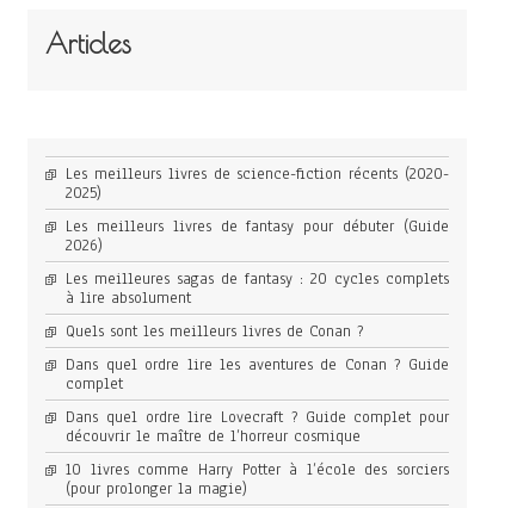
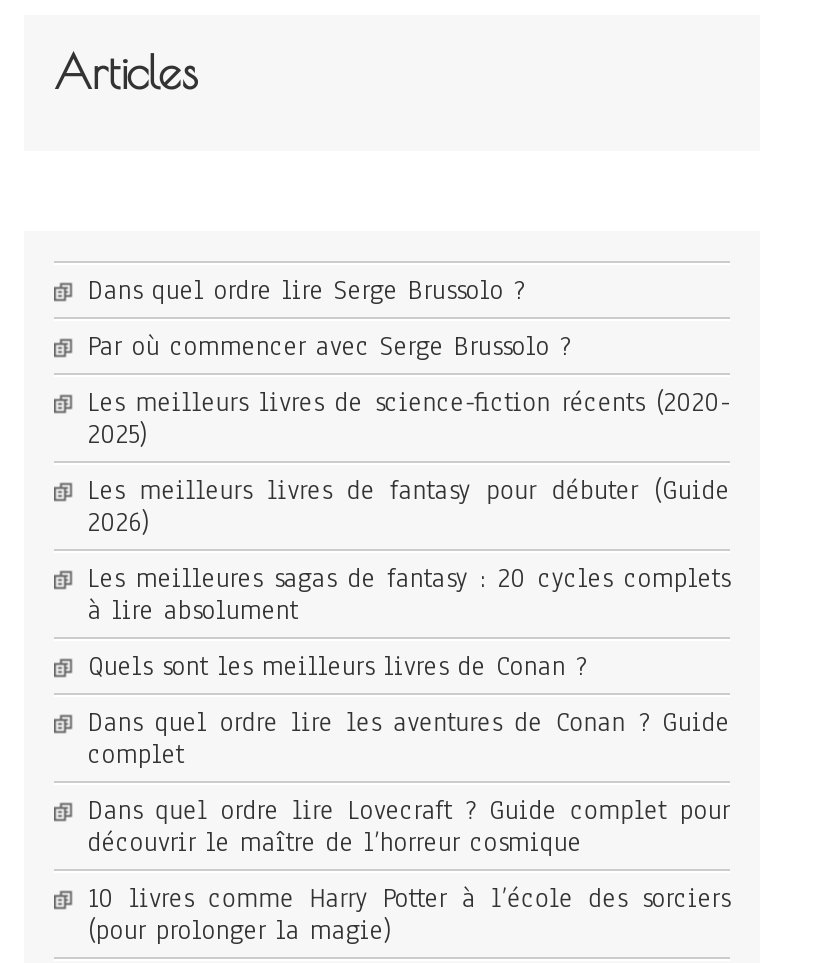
none -> [88,274,570,366] Dans quel ordre lire Serge Brussolo ? | Par où commencer avec Serge Brussolo ?

